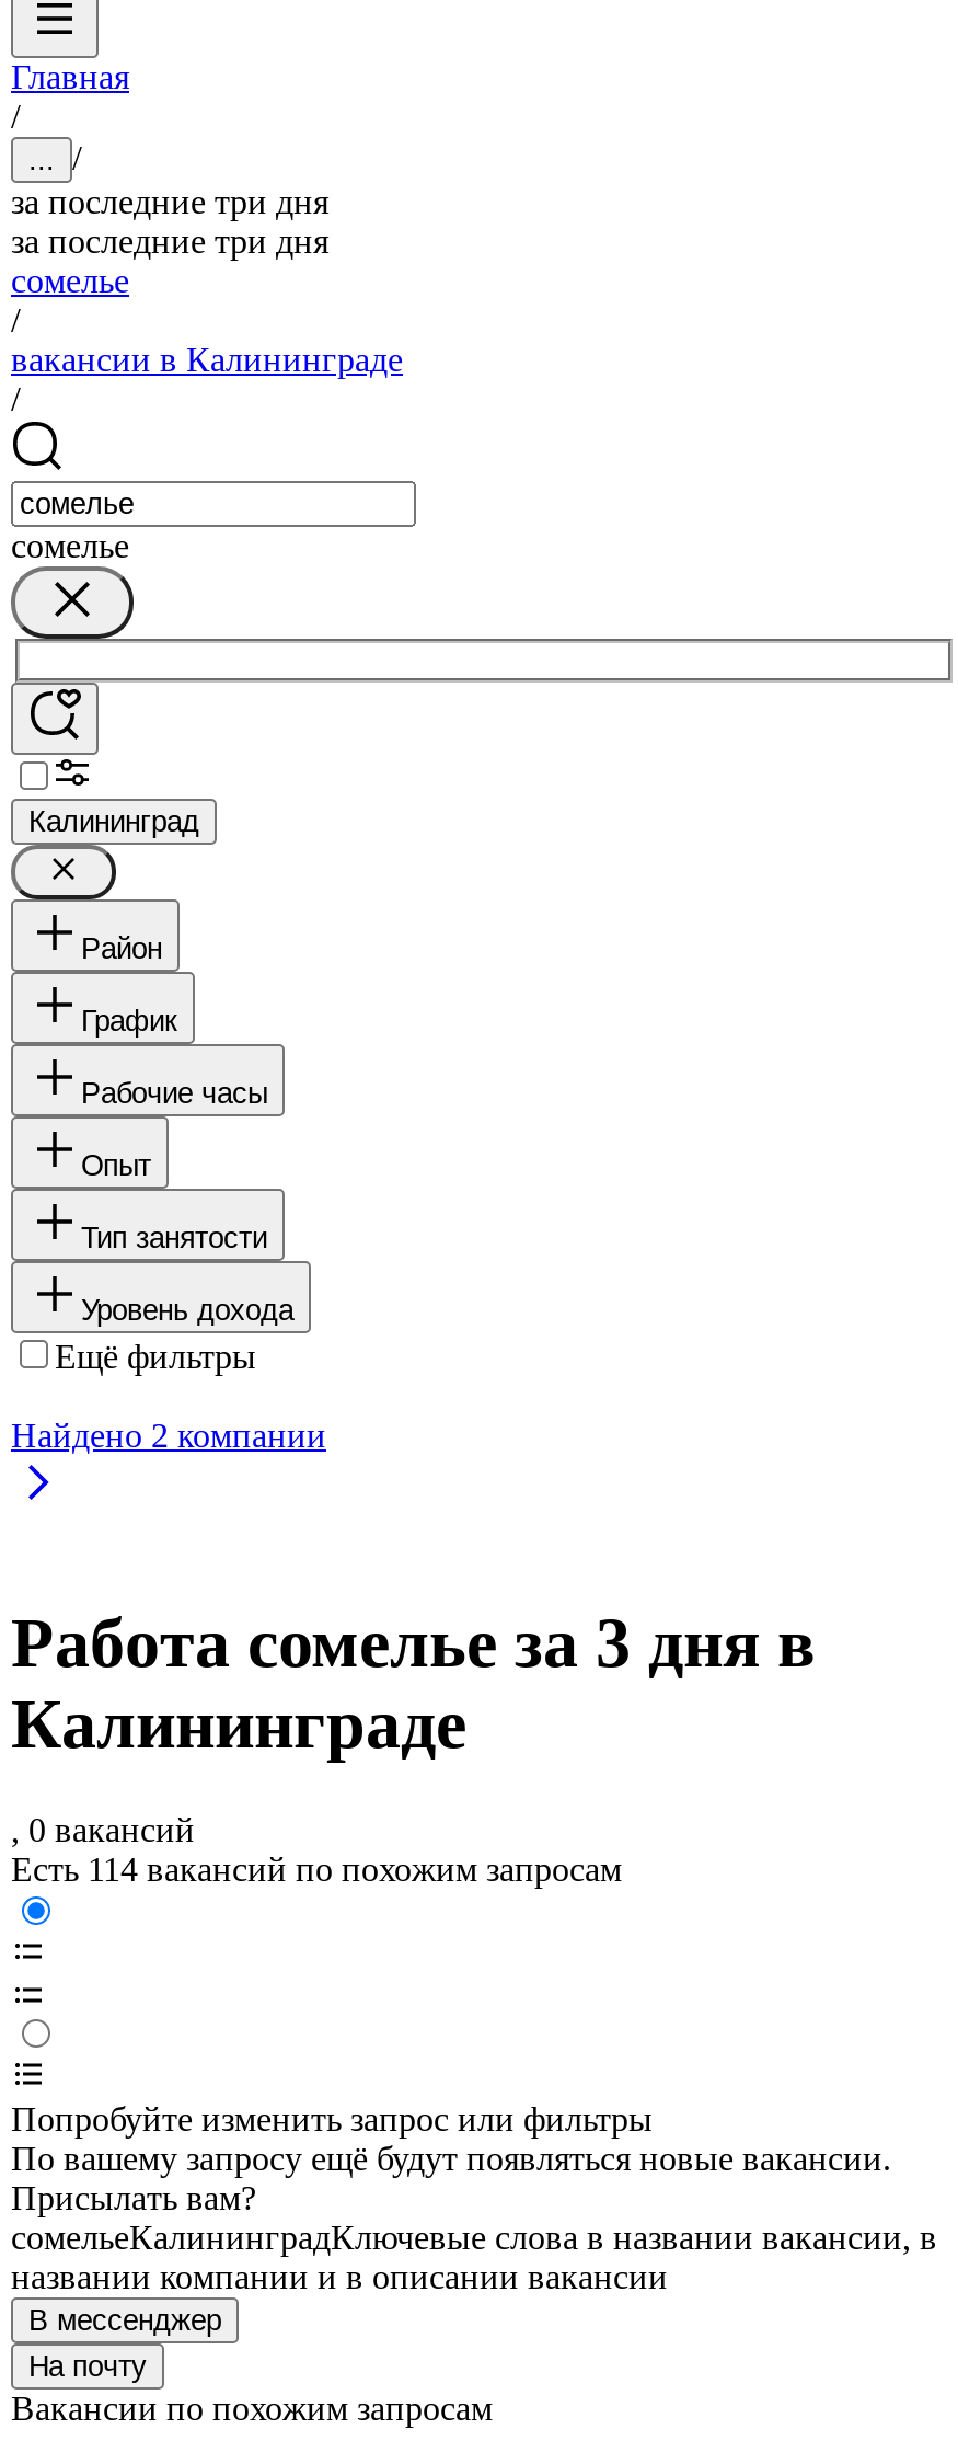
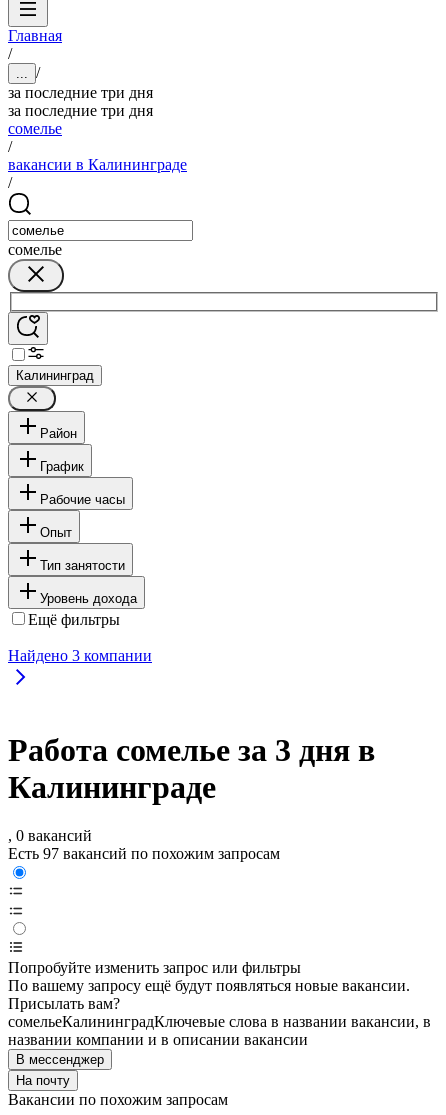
[11,1416,326,1453] Найдено 2 компании -> [8,647,152,664] Найдено 3 компании
[11,1852,622,1889] Есть 114 вакансий по похожим запросам -> [8,845,280,862] Есть 97 вакансий по похожим запросам

